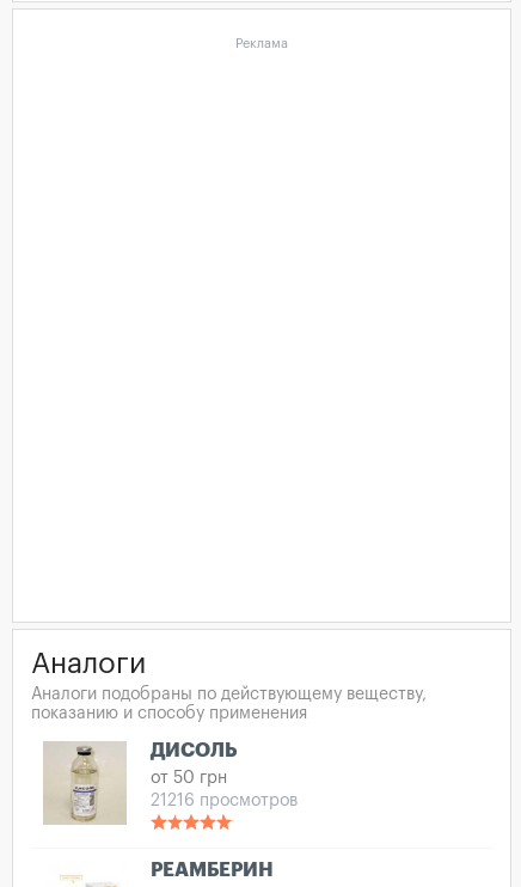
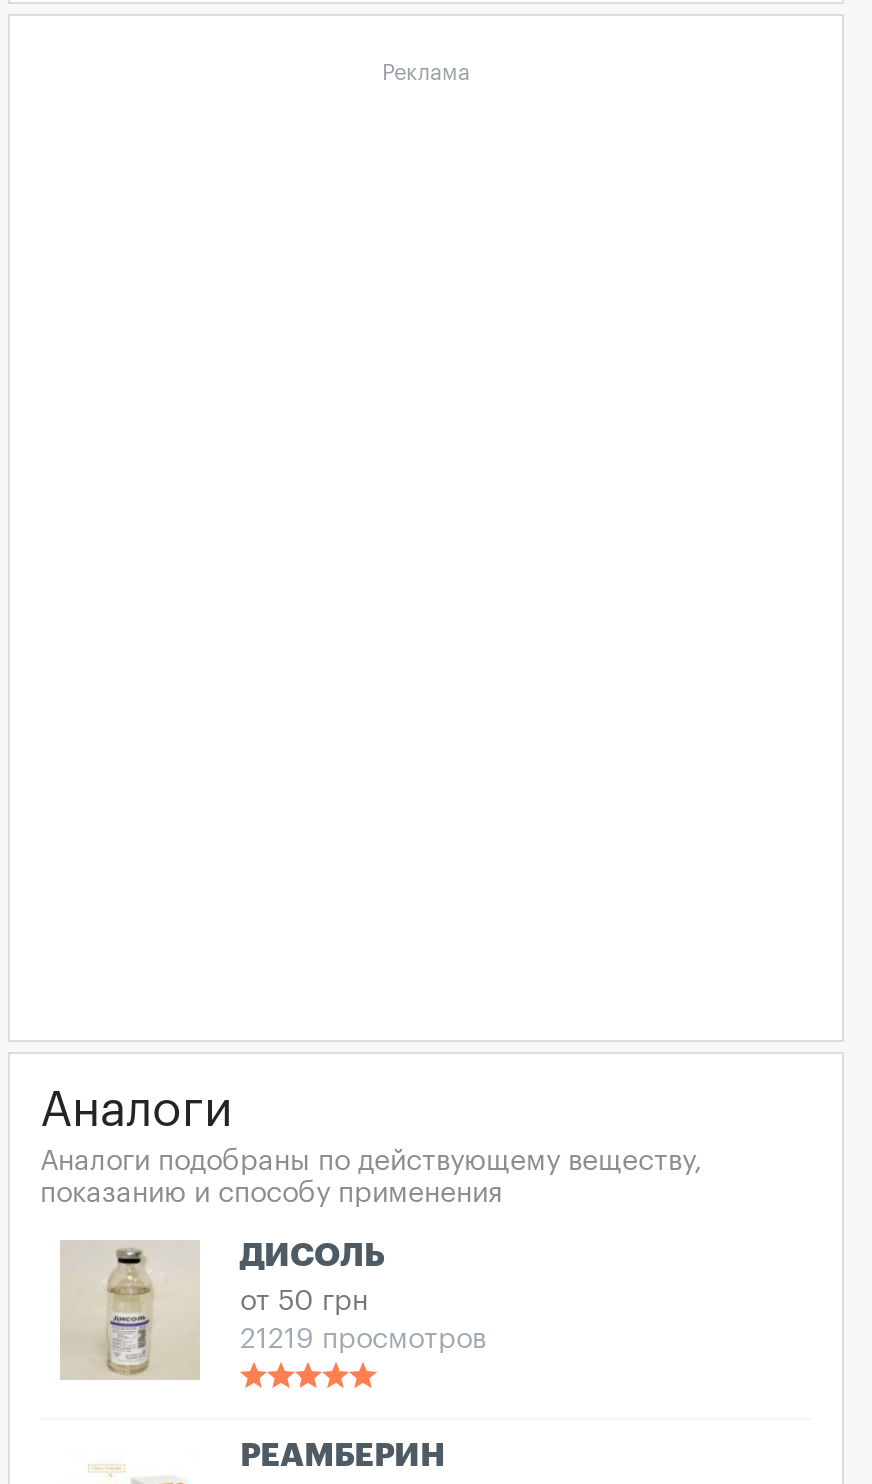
[151,793,298,809] 21216 просмотров -> [240,1326,486,1354] 21219 просмотров

